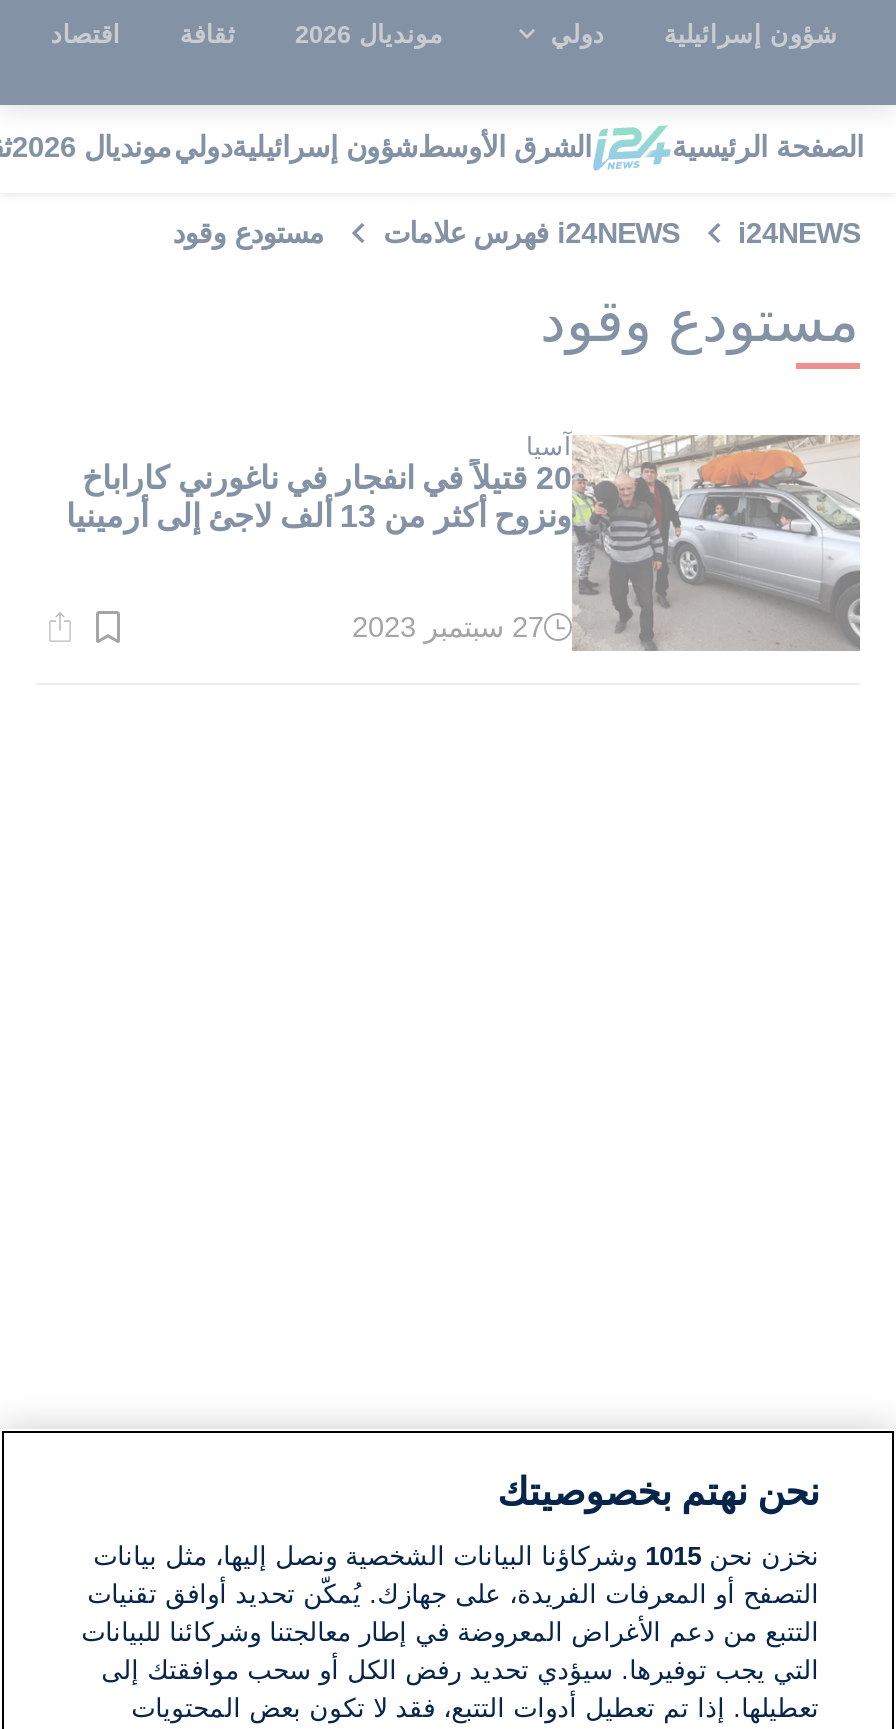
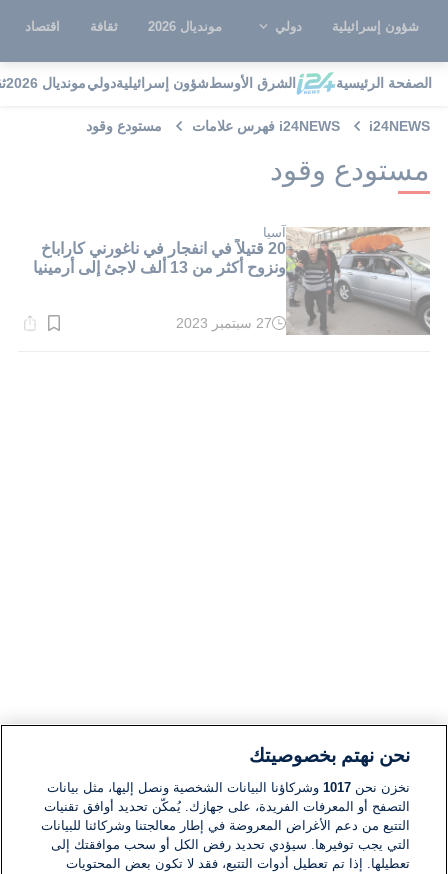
[93,1541,819,1571] نخزن نحن 1015 وشركاؤنا البيانات الشخصية ونصل إليها، مثل بيانات -> [47,780,410,795] نخزن نحن 1017 وشركاؤنا البيانات الشخصية ونصل إليها، مثل بيانات

